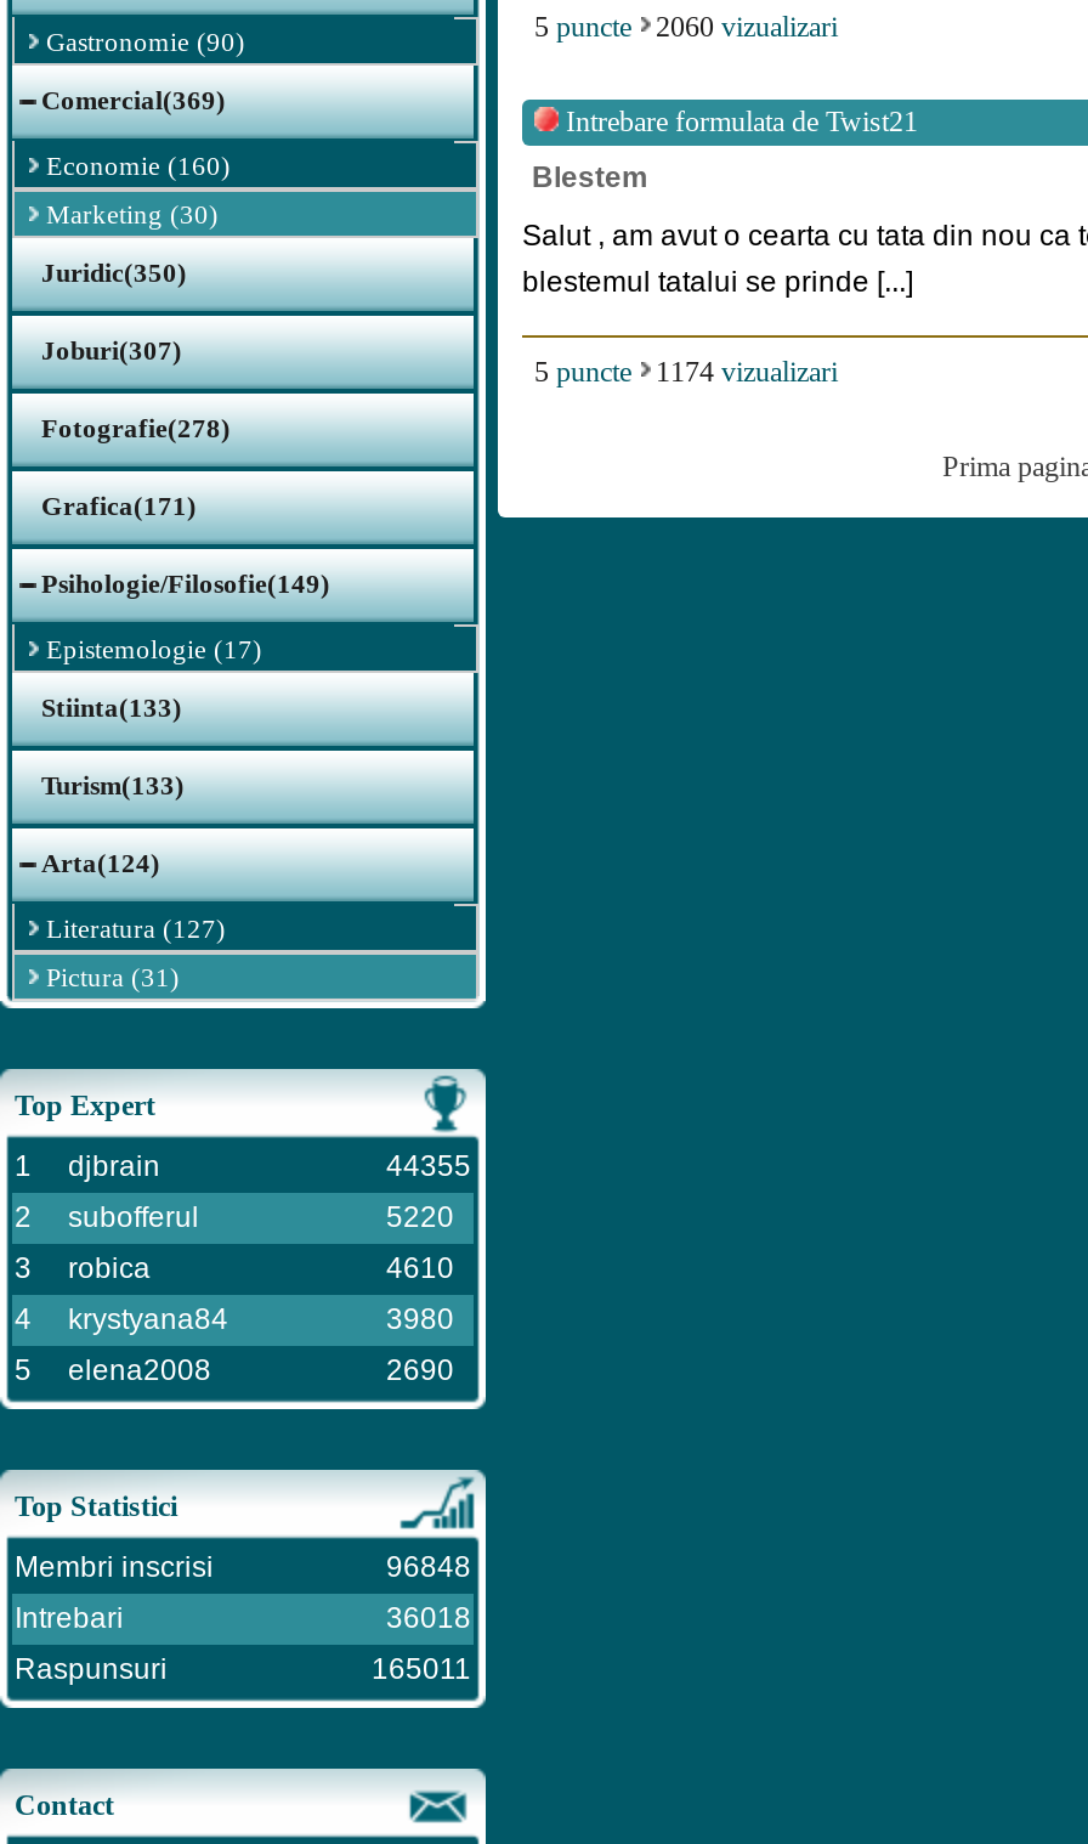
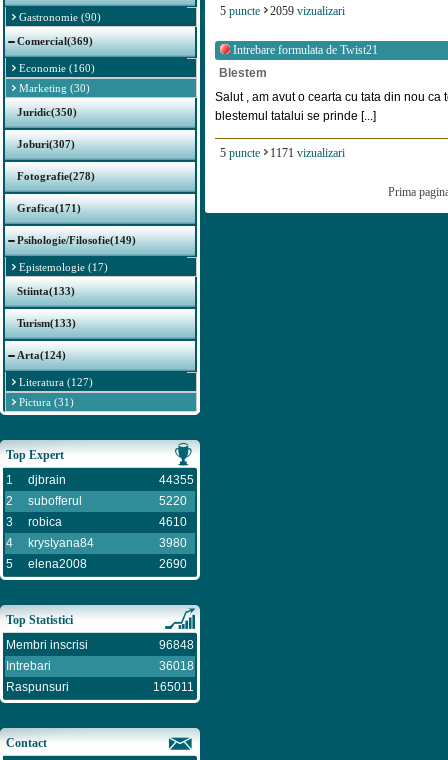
[534,10,838,44] 5 puncte 2060 vizualizari -> [220,4,345,18] 5 puncte 2059 vizualizari
[534,355,838,389] 5 puncte 1174 vizualizari -> [220,146,345,160] 5 puncte 1171 vizualizari

